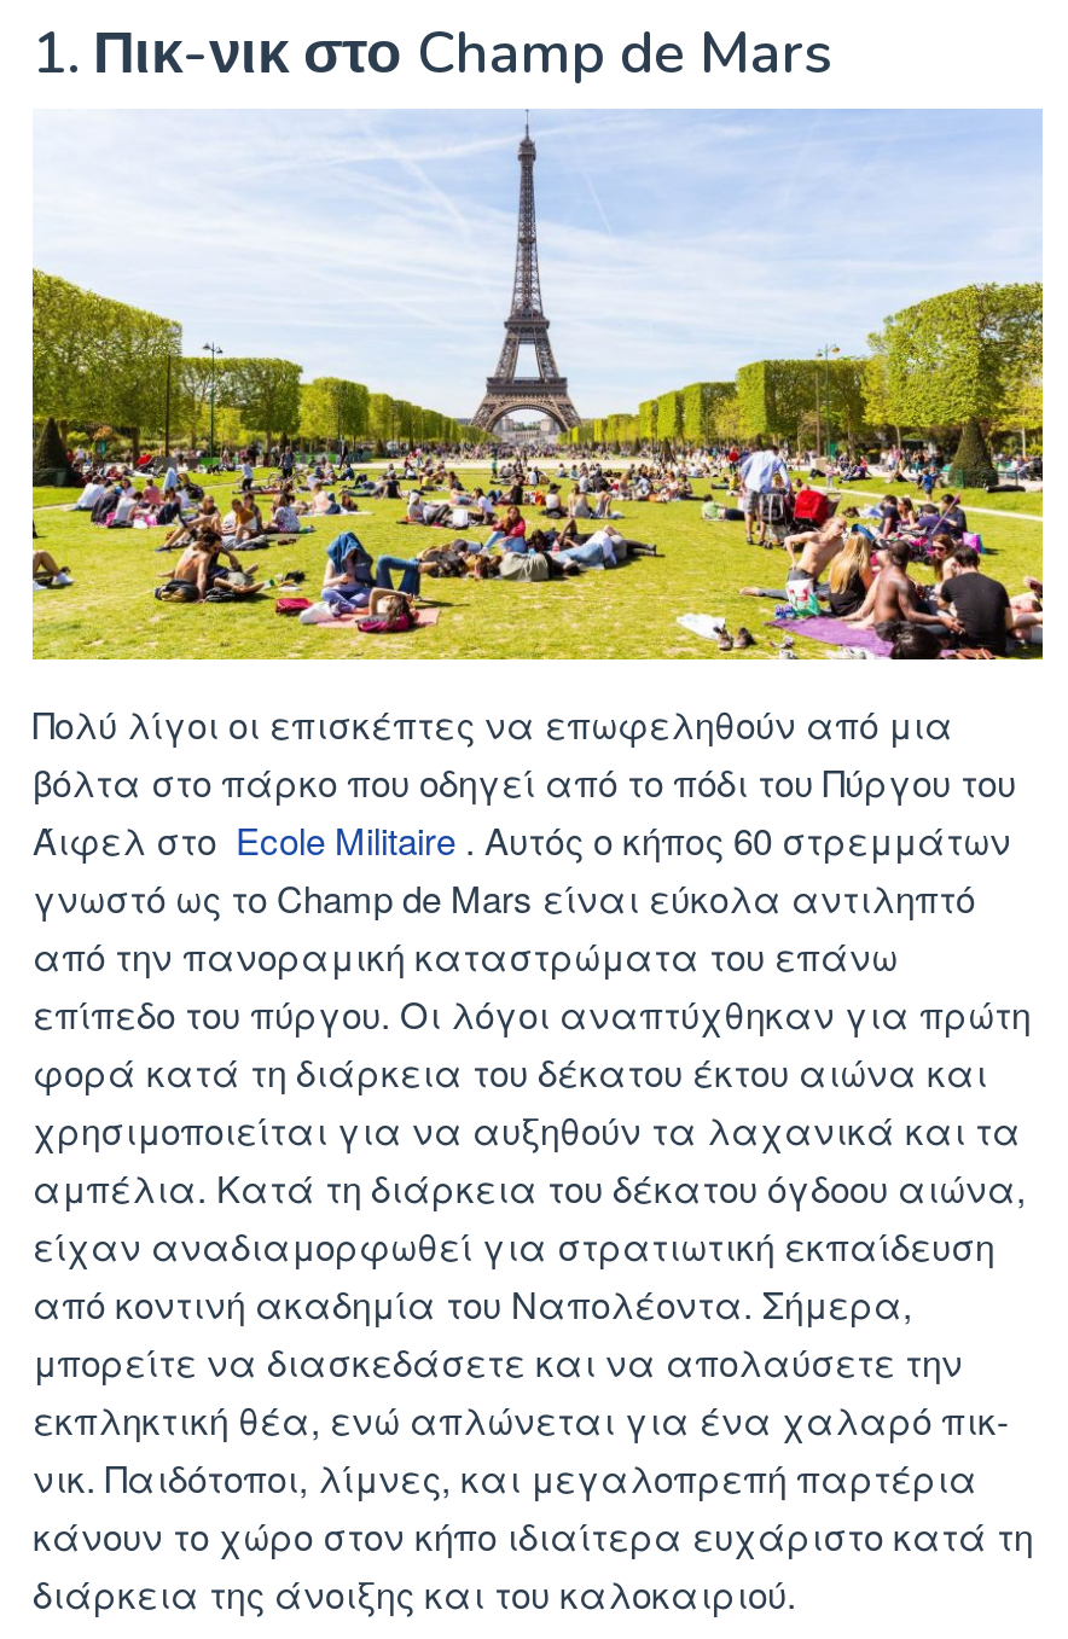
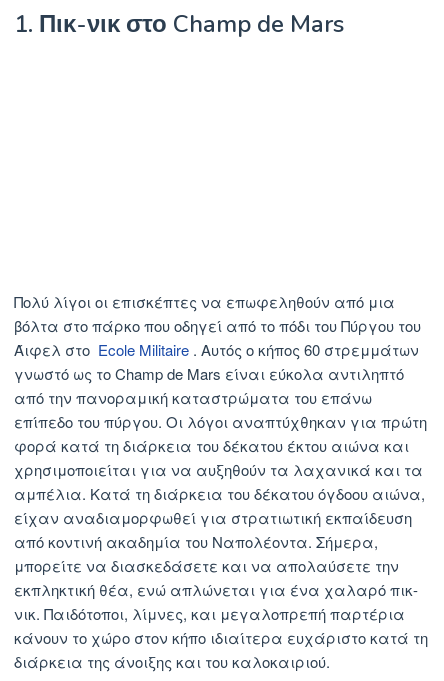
[30,109,1045,662] [image] -> none

